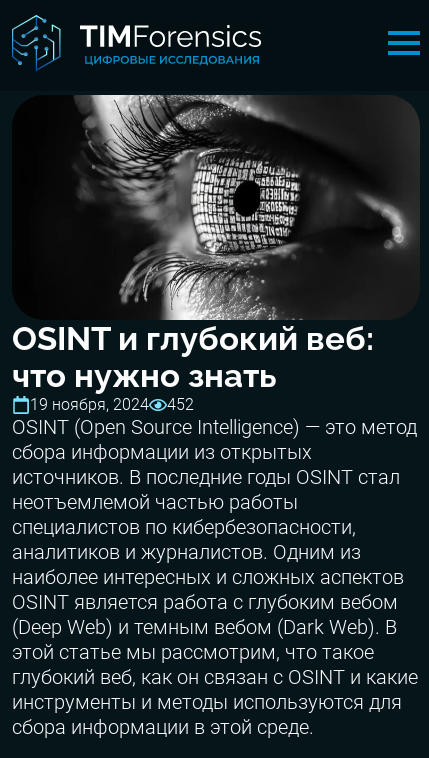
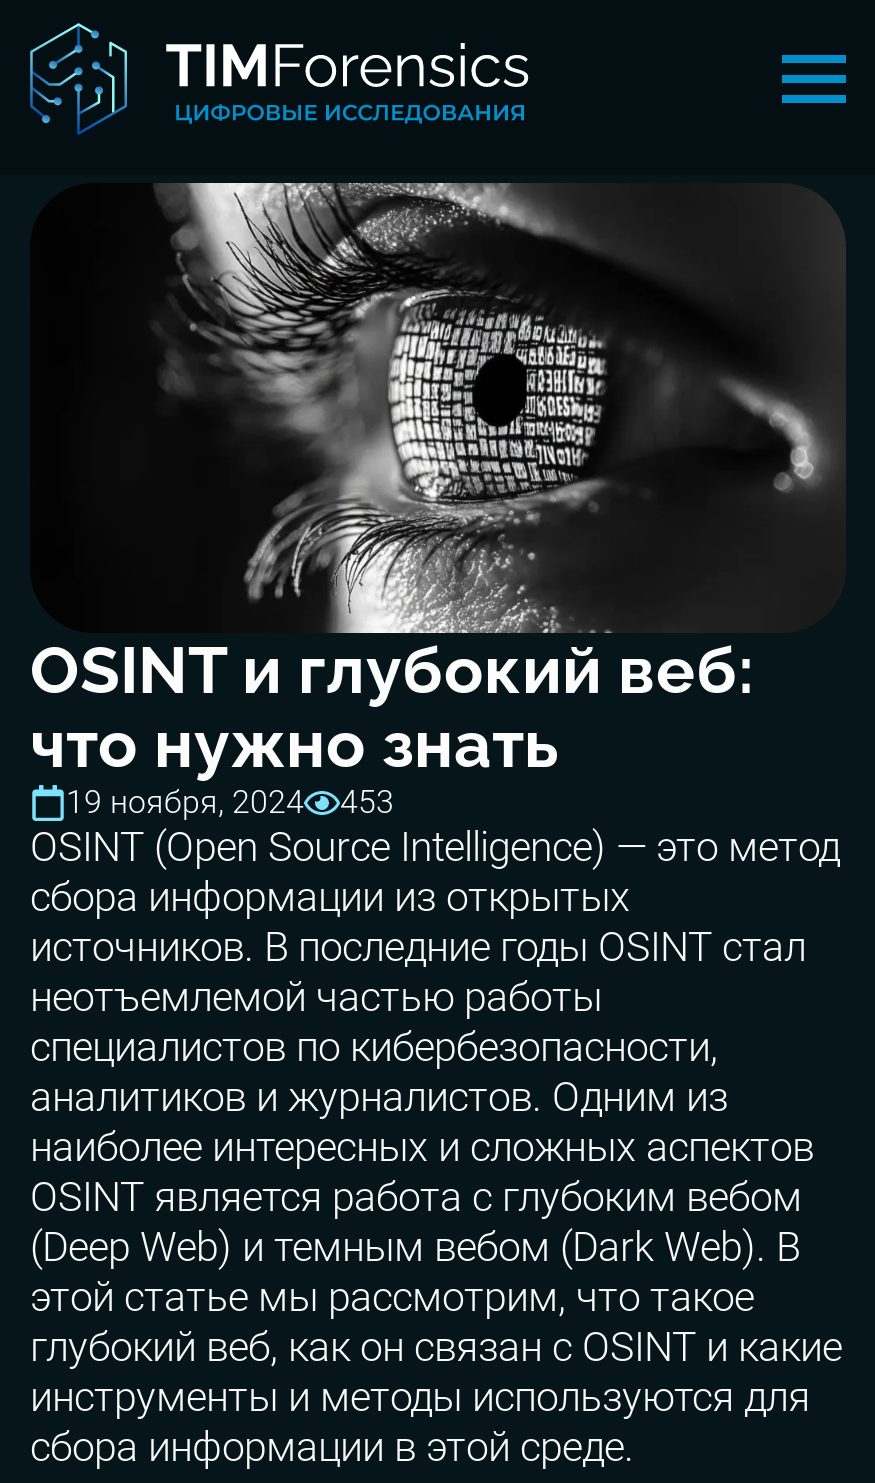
[30,395,194,414] 19 ноября, 2024 452 -> [66,783,394,821] 19 ноября, 2024 453

